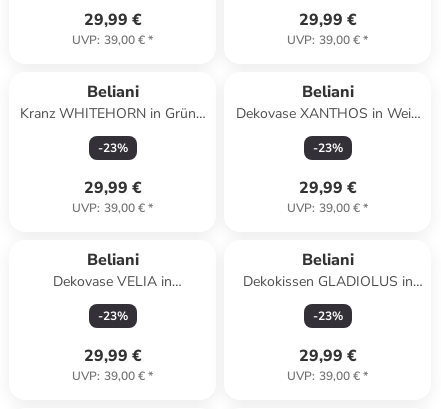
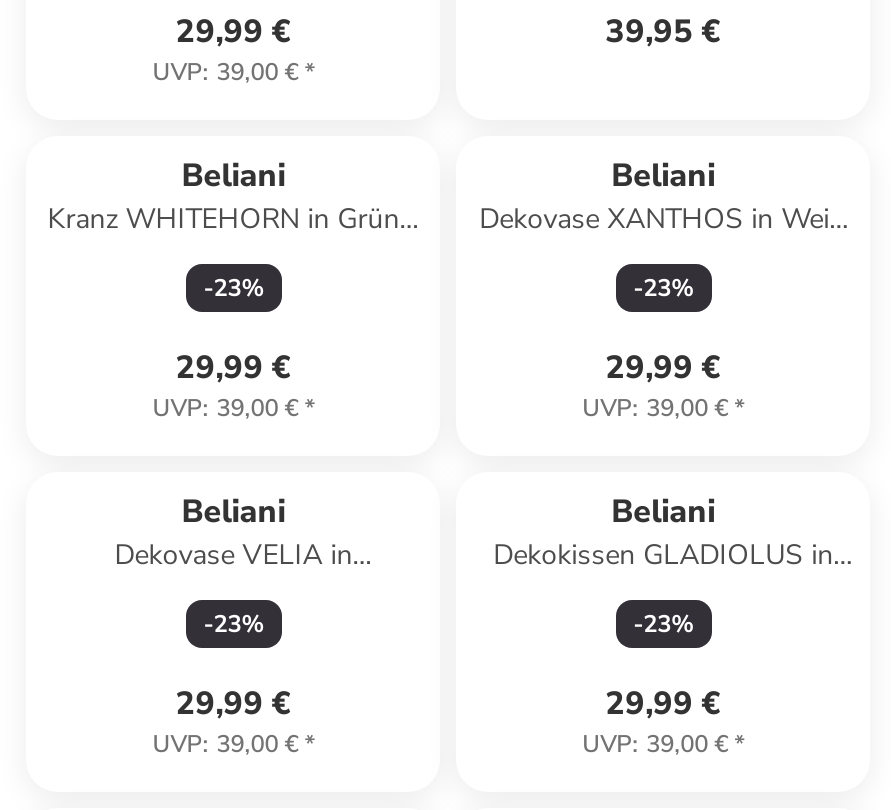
[287,9,368,48] 29,99 € | UVP: 39,00 €* -> [605,10,721,54] 39,95 €

